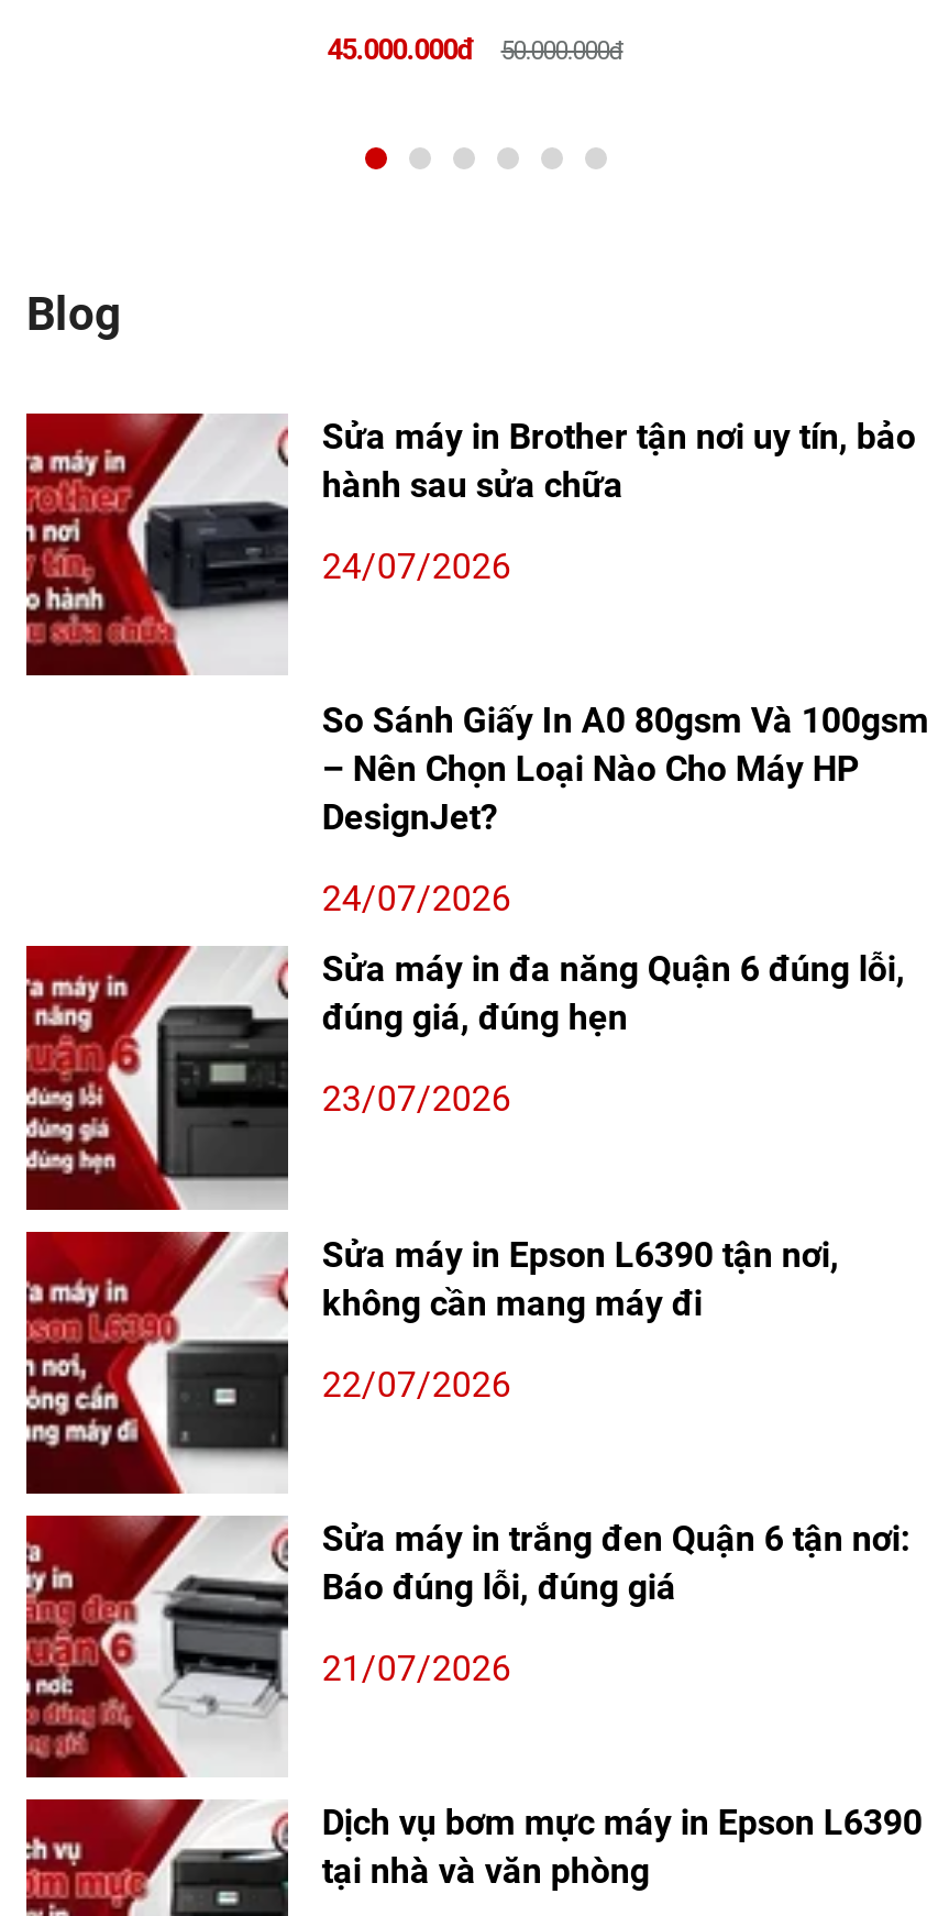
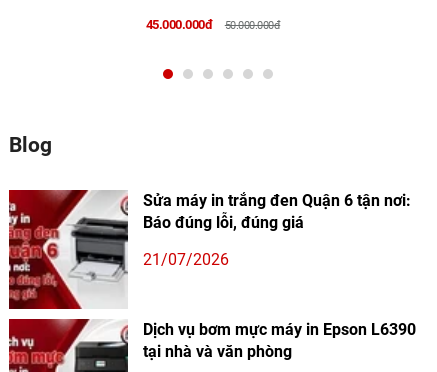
[24,414,916,675] [image] | Sửa máy in Brother tận nơi uy tín, bảo | hành sau sửa chữa | 24/07/2026 -> none
[26,700,929,1212] [image] | So Sánh Giấy In A0 80gsm Và 100gsm | – Nên Chọn Loại Nào Cho Máy HP | DesignJet? | 24/07/2026 | Sửa máy in đa năng Quận 6 đúng lỗi, | đúng giá, đúng hẹn | 23/07/2026 -> none
[26,1230,839,1496] [image] | Sửa máy in Epson L6390 tận nơi, | không cần mang máy đi | 22/07/2026 -> none

